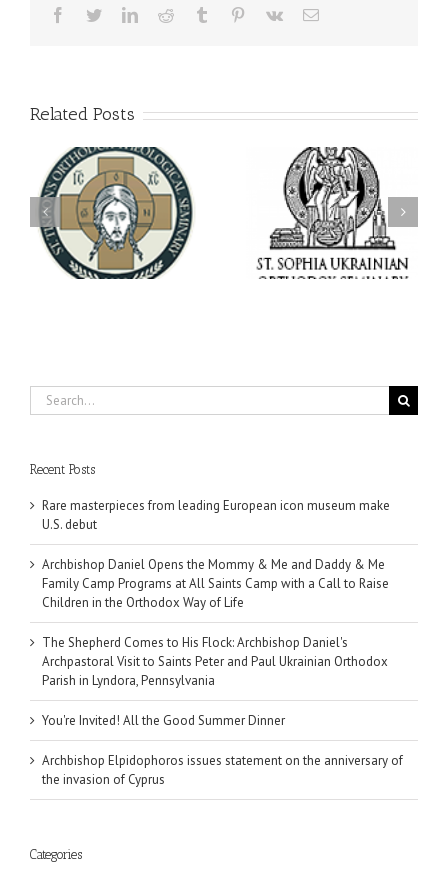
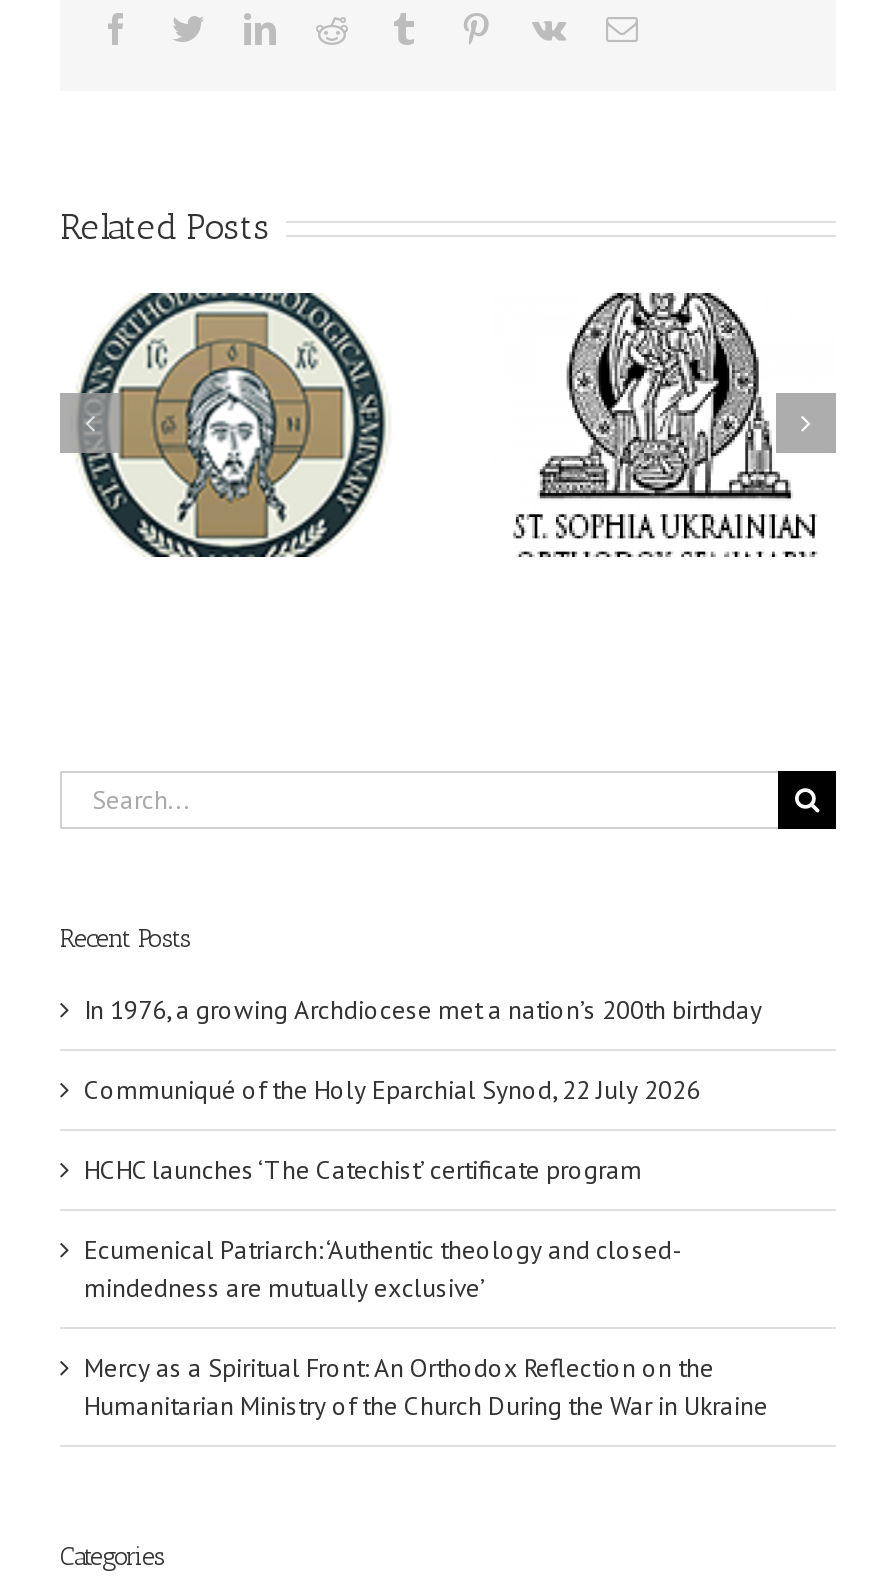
[42,497,390,533] Rare masterpieces from leading European icon museum make | U.S. debut -> [84,994,762,1028] In 1976, a growing Archdiocese met a nation’s 200th birthday
[42,556,389,611] Archbishop Daniel Opens the Mommy & Me and Daddy & Me | Family Camp Programs at All Saints Camp with a Call to Raise | Children in the Orthodox Way of Life -> [84,1074,700,1108] Communiqué of the Holy Eparchial Synod, 22 July 2026
[42,634,388,689] The Shepherd Comes to His Flock: Archbishop Daniel's | Archpastoral Visit to Saints Peter and Paul Ukrainian Orthodox | Parish in Lyndora, Pennsylvania -> [84,1154,642,1188] HCHC launches ‘The Catechist’ certificate program
[42,712,285,729] You're Invited! All the Good Summer Dinner -> [84,1234,682,1306] Ecumenical Patriarch: ‘Authentic theology and closed- | mindedness are mutually exclusive’
[42,752,403,788] Archbishop Elpidophoros issues statement on the anniversary of | the invasion of Cyprus -> [84,1352,768,1424] Mercy as a Spiritual Front: An Orthodox Reflection on the | Humanitarian Ministry of the Church During the War in Ukraine

